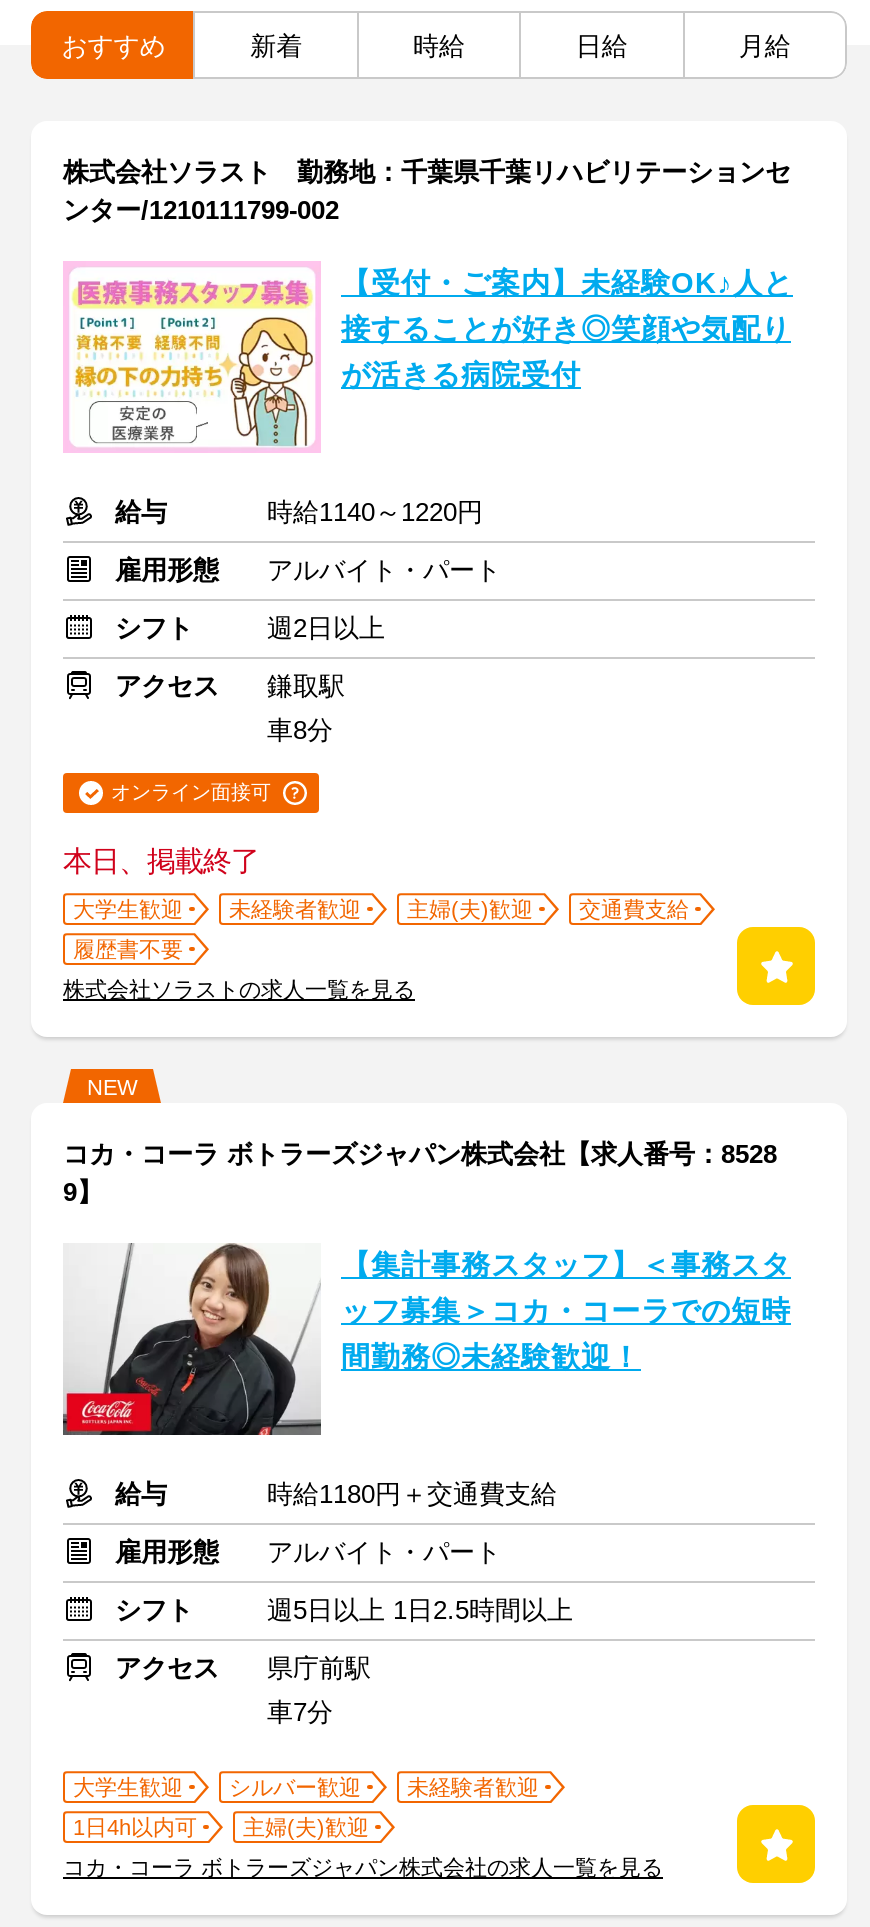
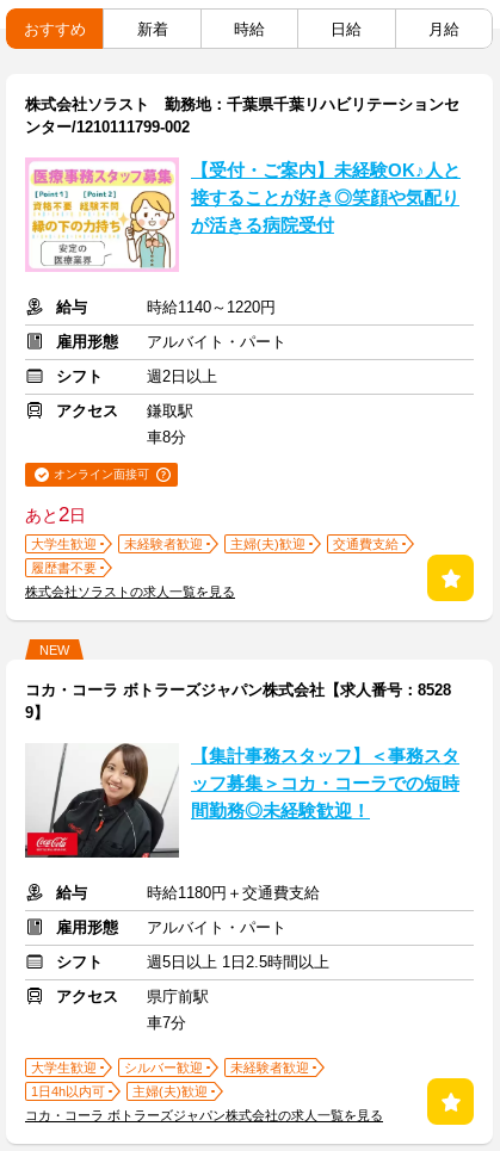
[63,845,259,877] 本日、掲載終了 -> [25,503,86,526] あと2日

